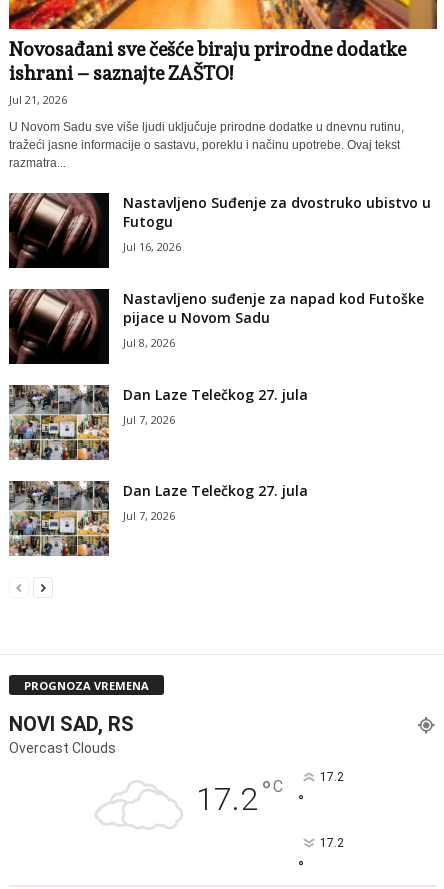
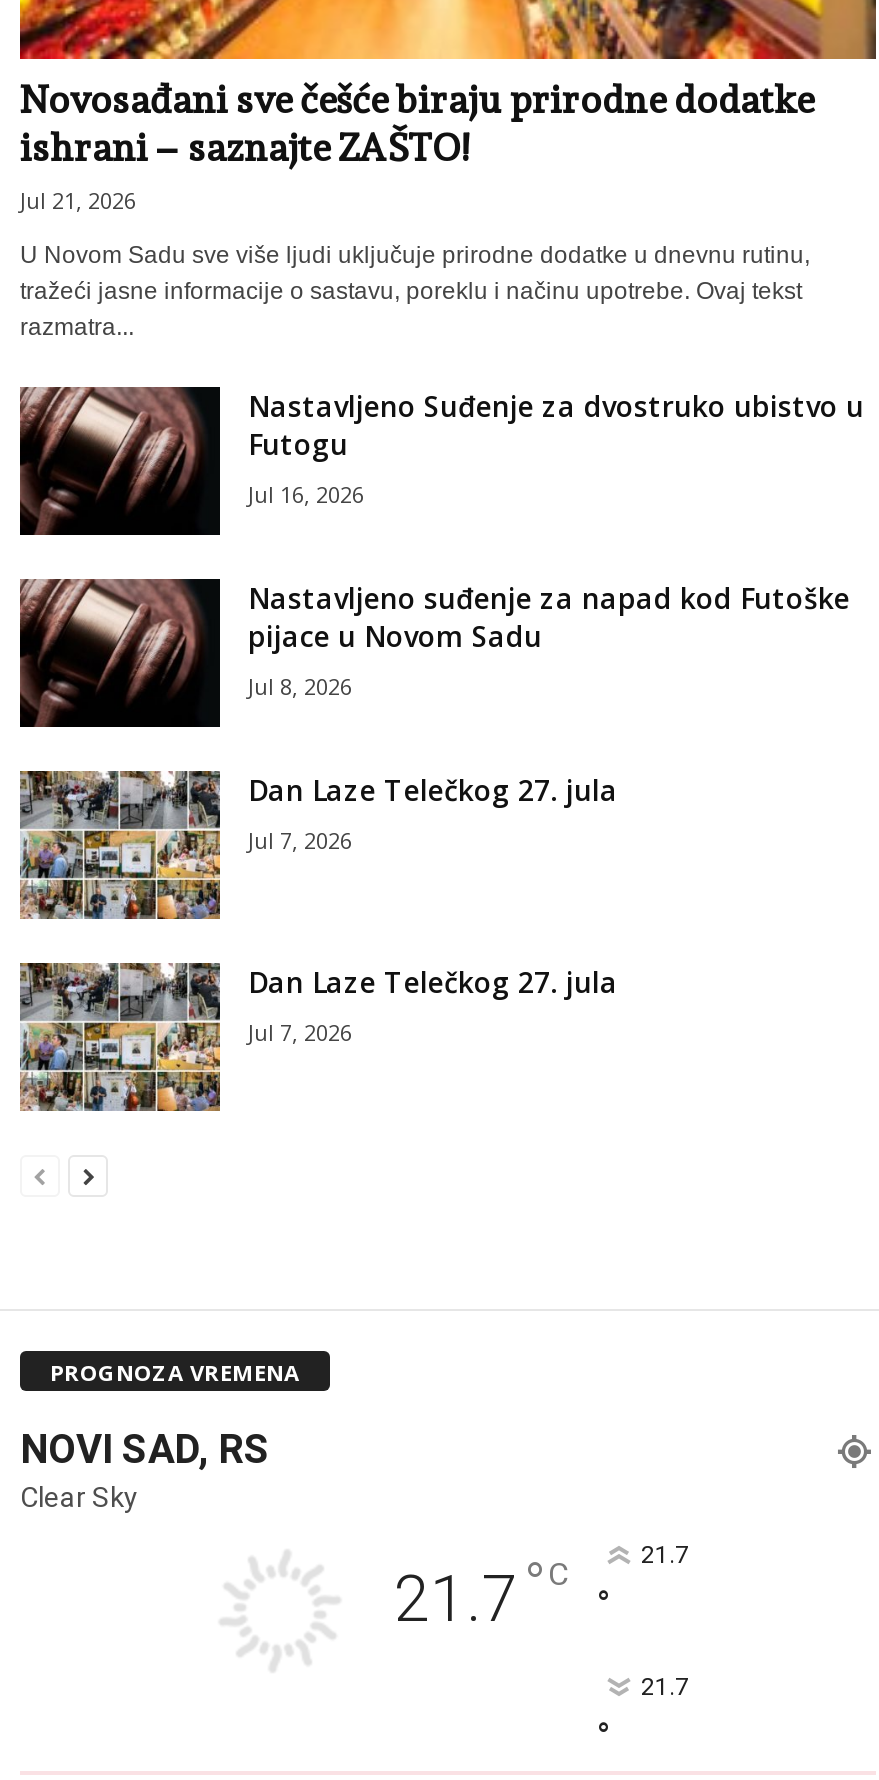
[9,740,343,818] Overcast Clouds | 17.2 °C | 17.2 -> [20,1480,689,1636] Clear Sky | 21.7 °C | 21.7
[319,836,343,850] 17.2 -> [641,1672,689,1700] 21.7

